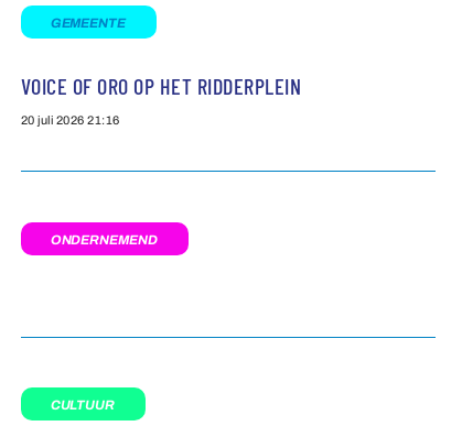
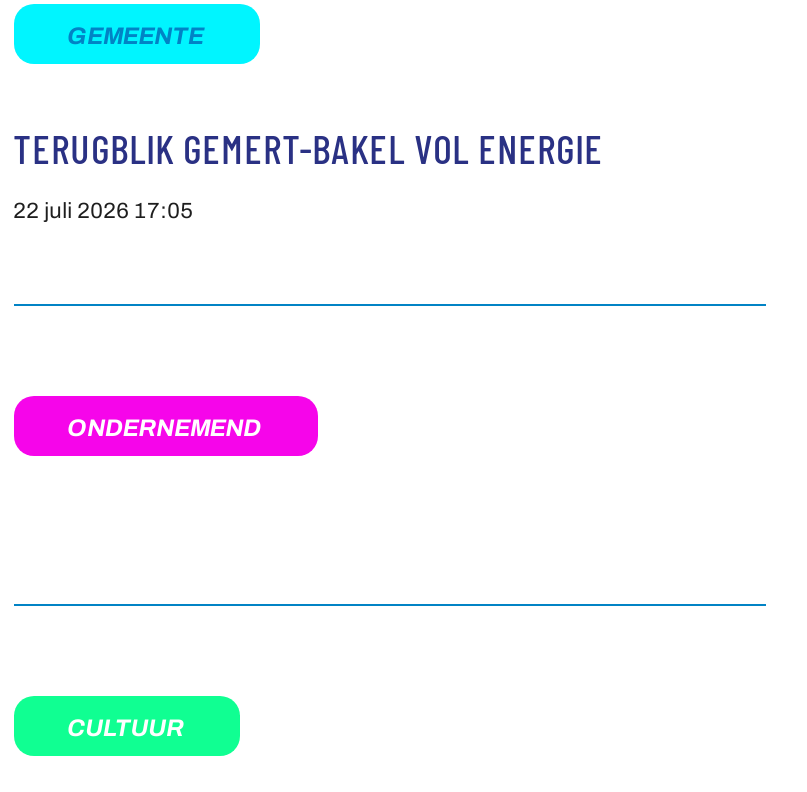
[21,72,301,99] VOICE OF ORO OP HET RIDDERPLEIN -> [13,124,603,172] TERUGBLIK GEMERT-BAKEL VOL ENERGIE
[21,113,120,126] 20 juli 2026 21:16 -> [13,198,193,222] 22 juli 2026 17:05

